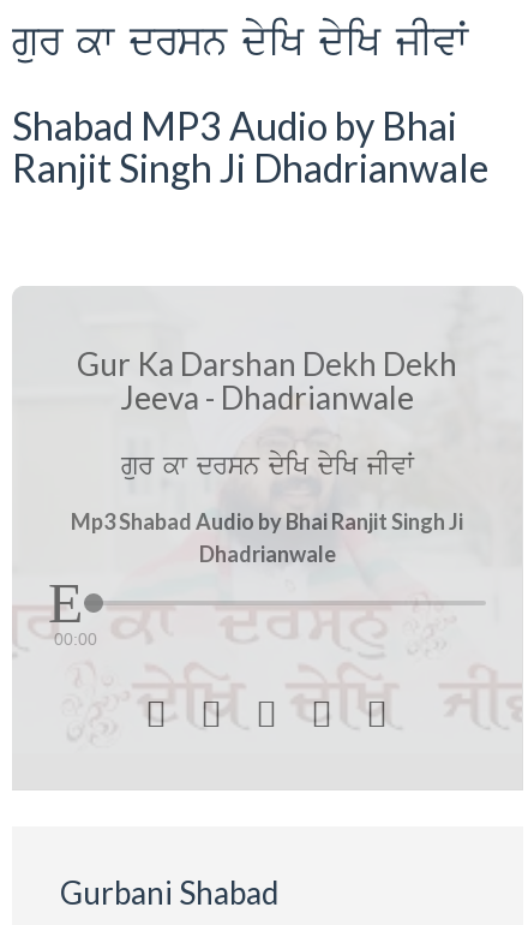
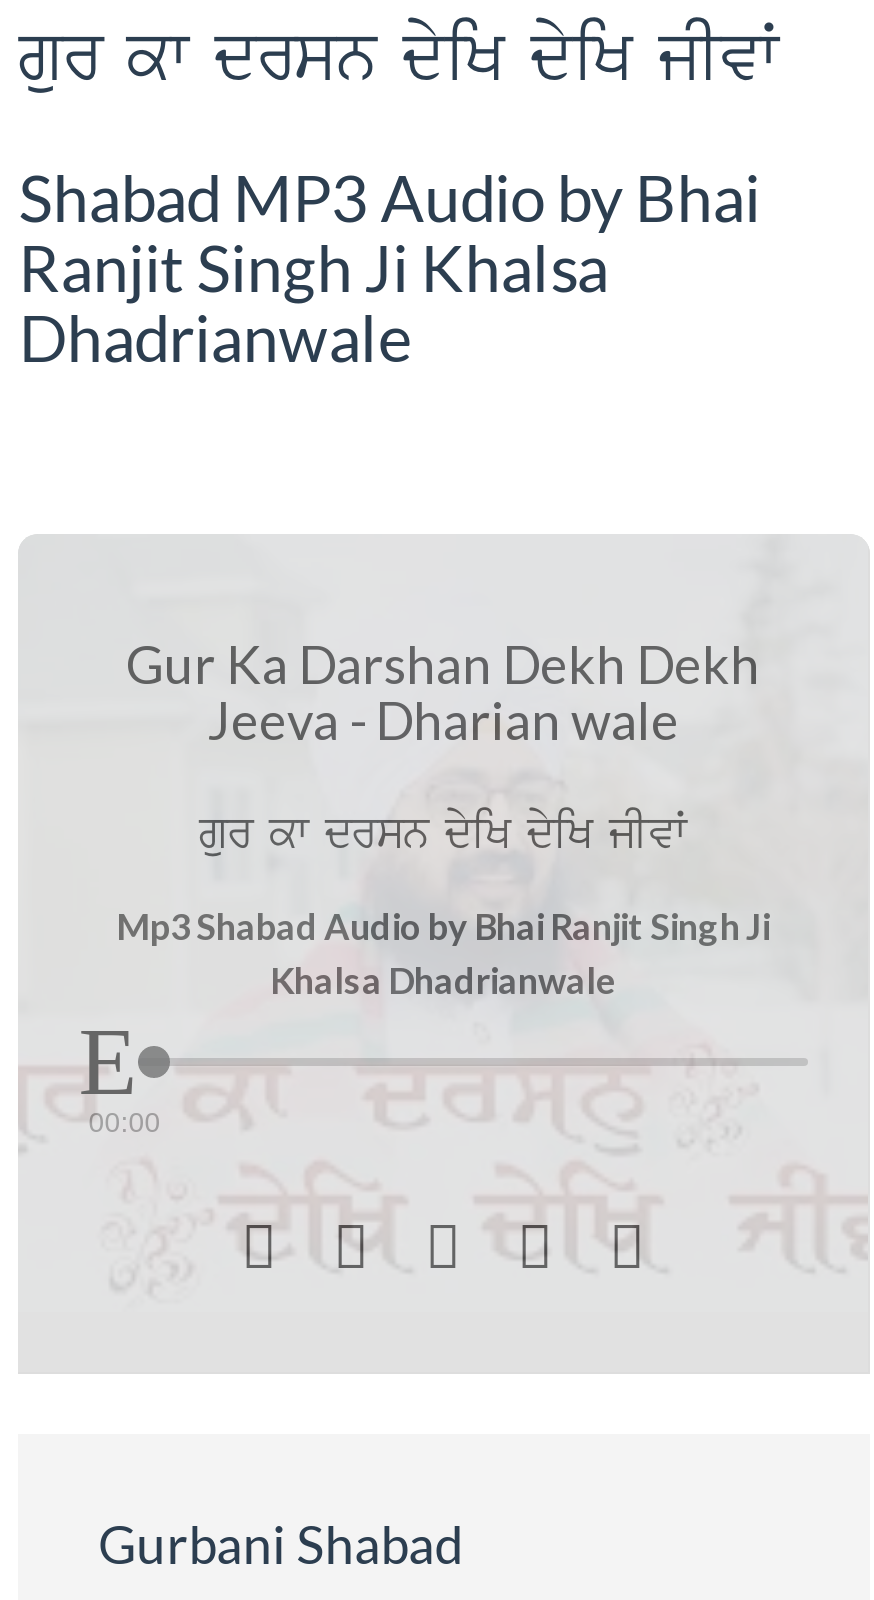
[12,144,489,191] Ranjit Singh Ji Dhadrianwale -> [18,228,608,306] Ranjit Singh Ji Khalsa
[120,378,414,416] Jeeva - Dhadrianwale -> [207,687,679,751] Jeeva - Dharian wale
none -> [270,958,616,1002] Khalsa Dhadrianwale
moved [199,541,335,567] -> [18,298,410,376]: Dhadrianwale

